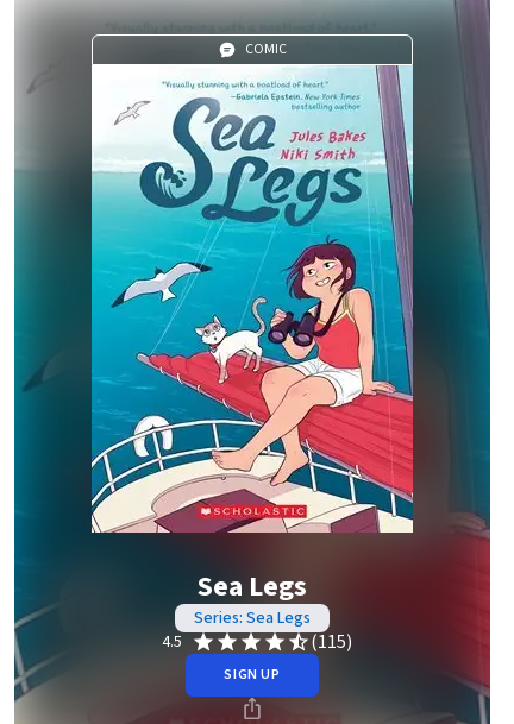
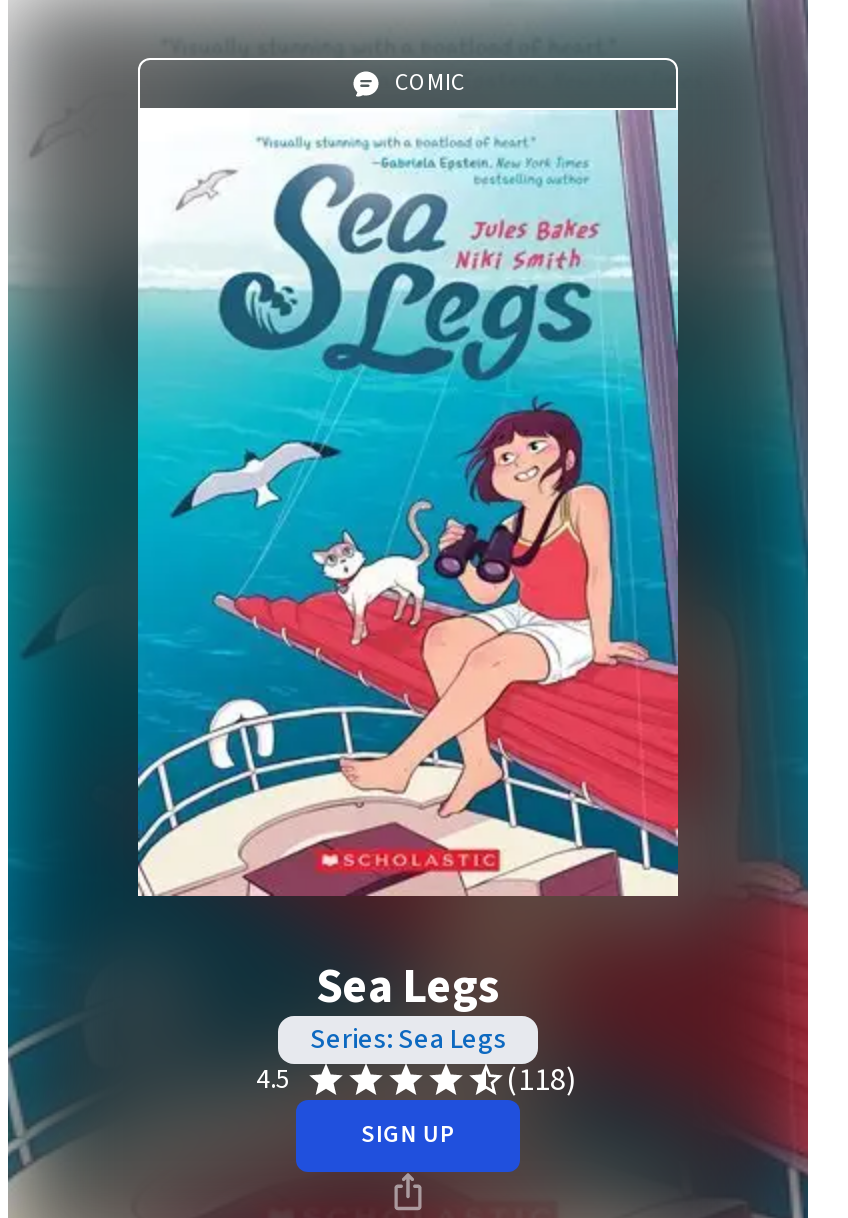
[311,629,352,655] (115) -> [506,1058,576,1102] (118)

